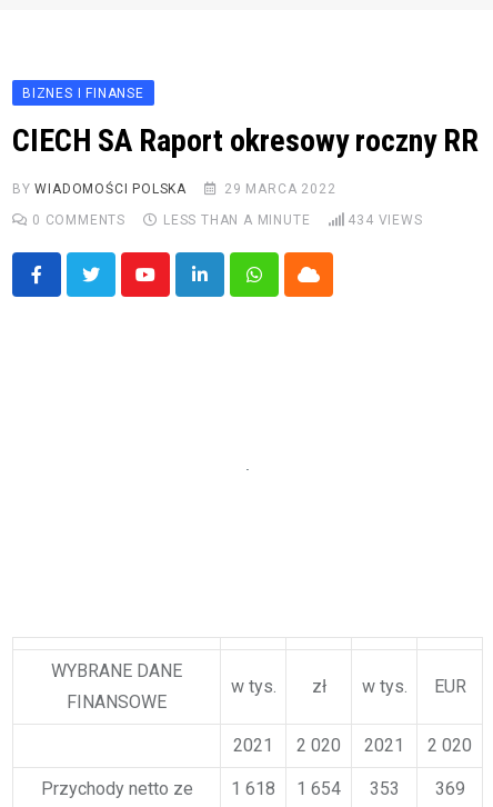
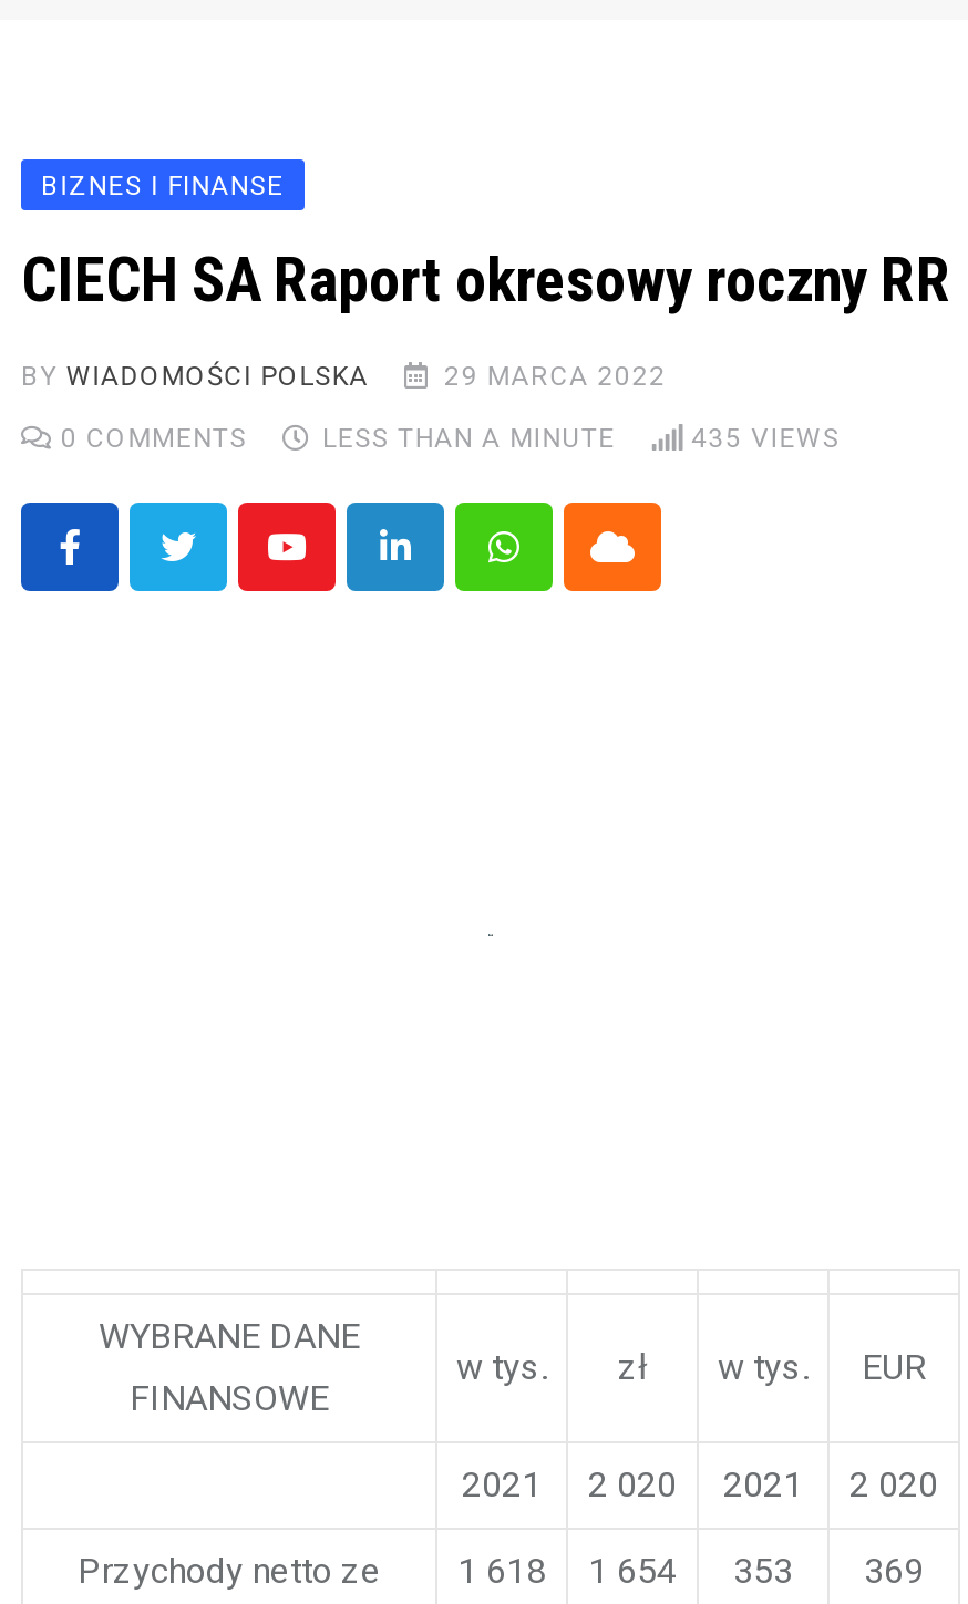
[348,212,423,228] 434 VIEWS -> [691,423,840,454] 435 VIEWS

